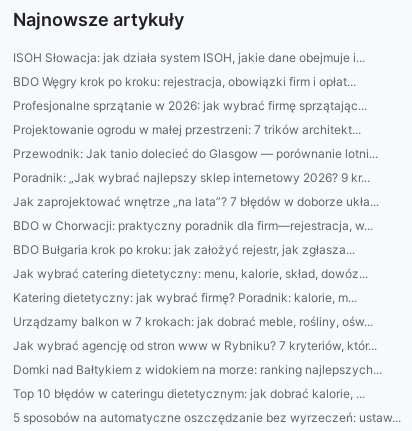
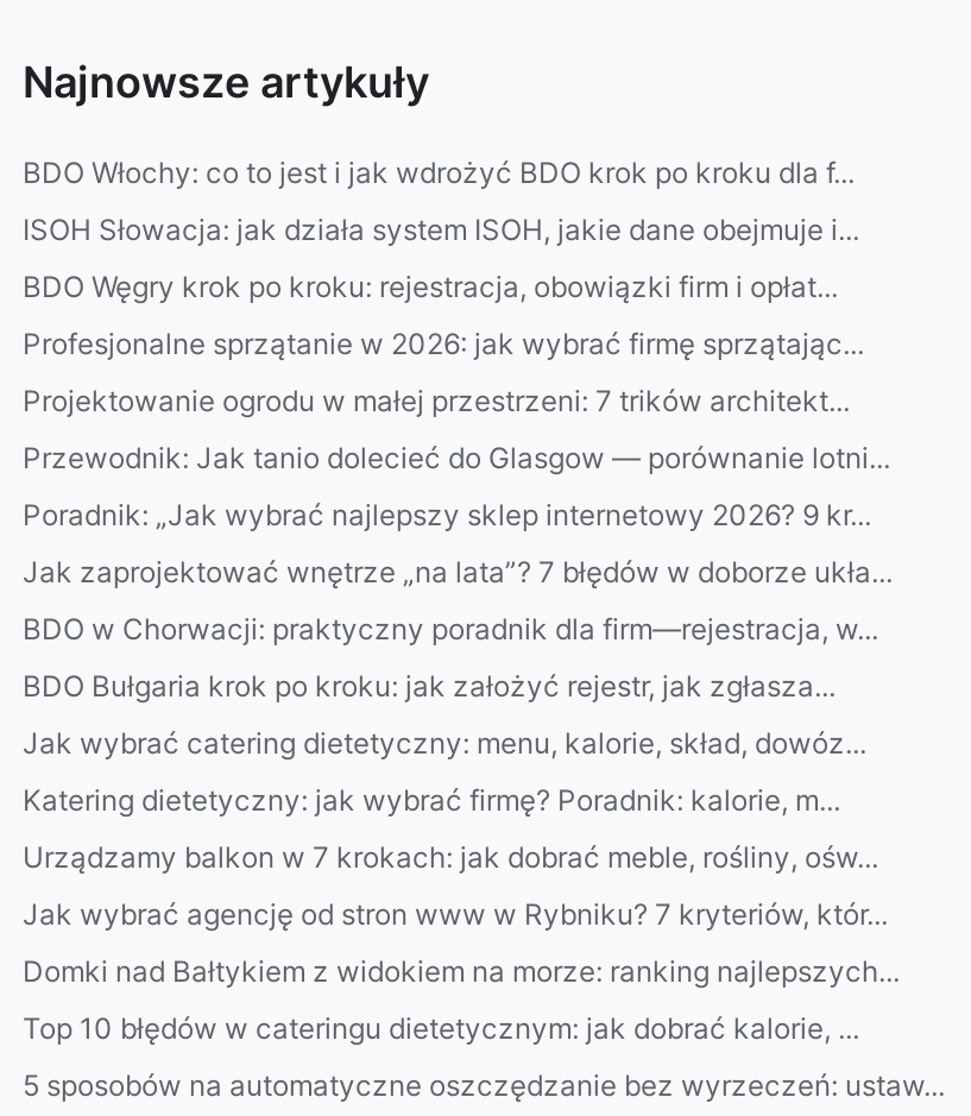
none -> [23,155,855,190] BDO Włochy: co to jest i jak wdrożyć BDO krok po kroku dla f...

